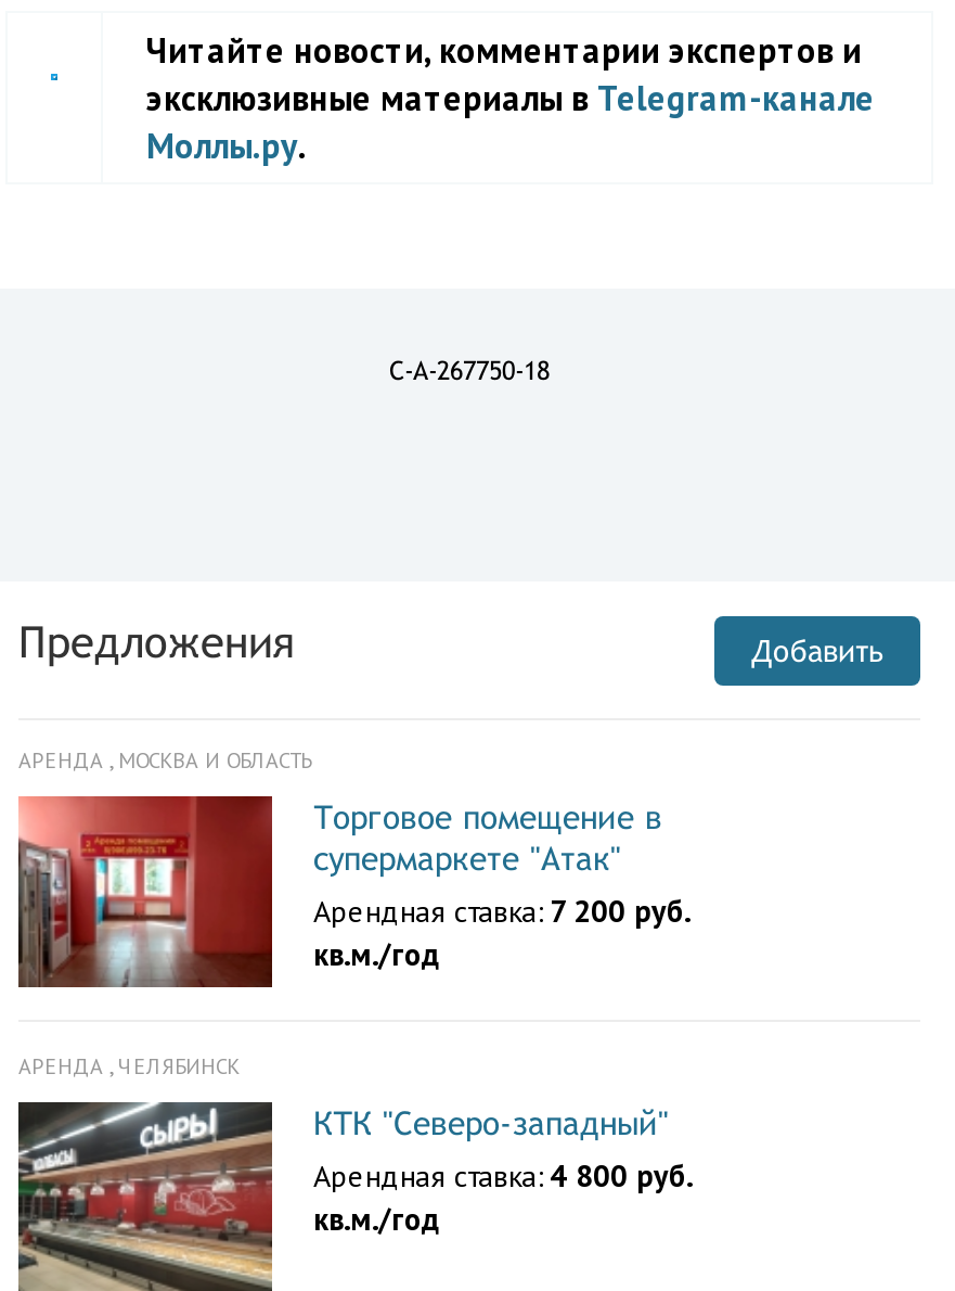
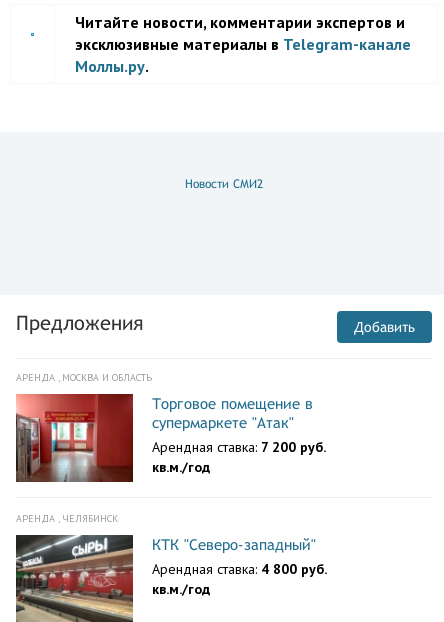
[389,356,550,386] C-A-267750-18 -> [185,177,263,191] Новости СМИ2

